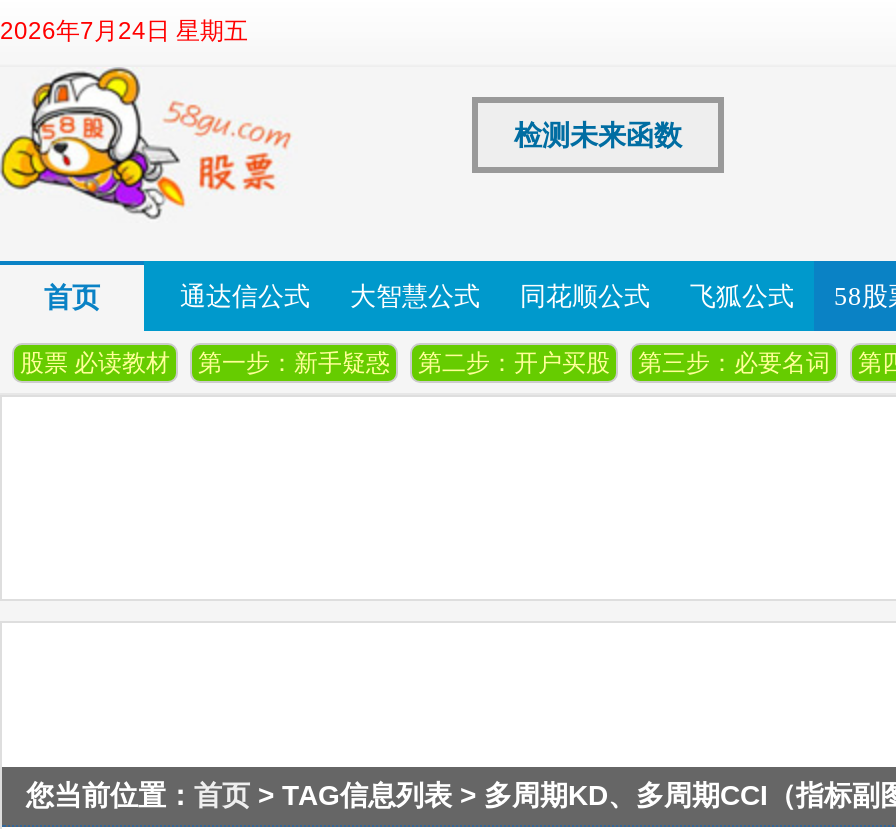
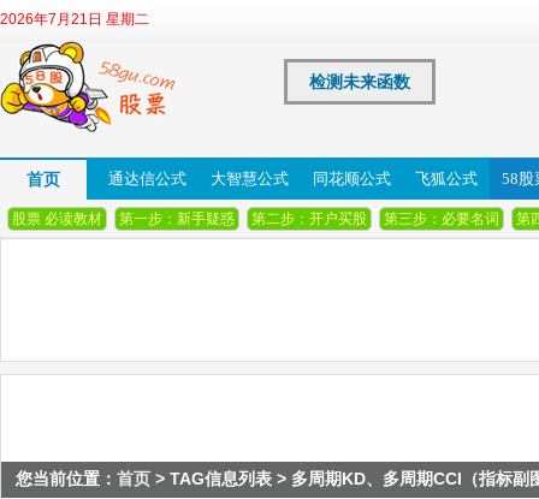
[0,17,248,45] 2026年7月24日 星期五 -> [0,11,149,28] 2026年7月21日 星期二

